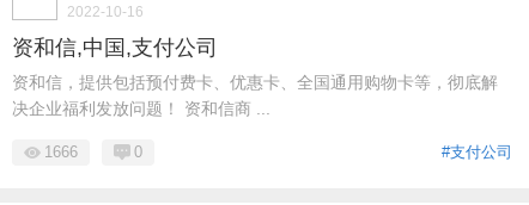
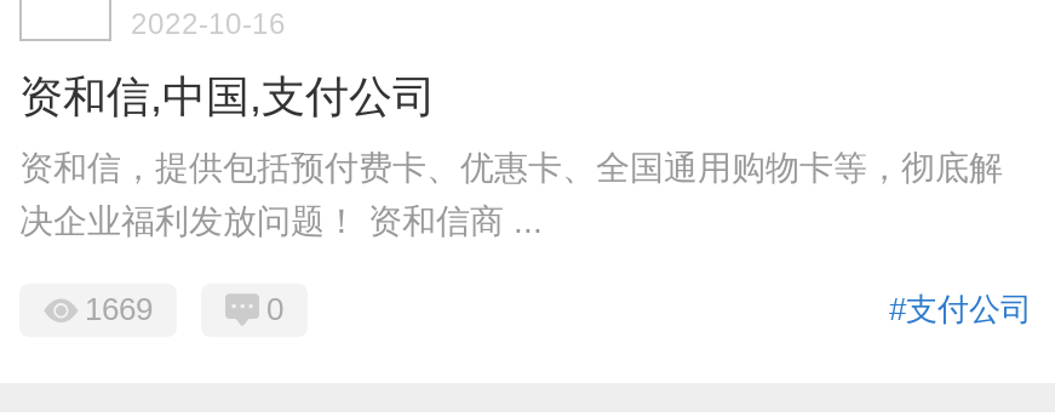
[44,143,78,161] 1666 -> [85,291,153,327] 1669

